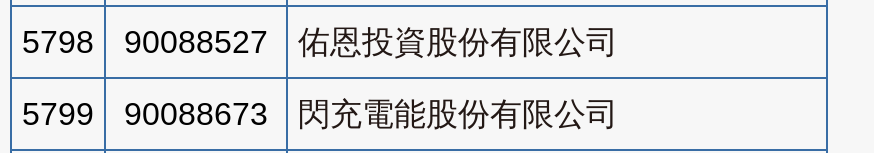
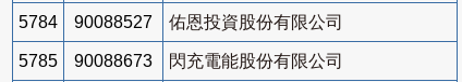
[22,25,618,59] 5798 90088527 佑恩投資股份有限公司 -> [19,13,343,31] 5784 90088527 佑恩投資股份有限公司
[22,97,618,131] 5799 90088673 閃充電能股份有限公司 -> [19,52,343,70] 5785 90088673 閃充電能股份有限公司

